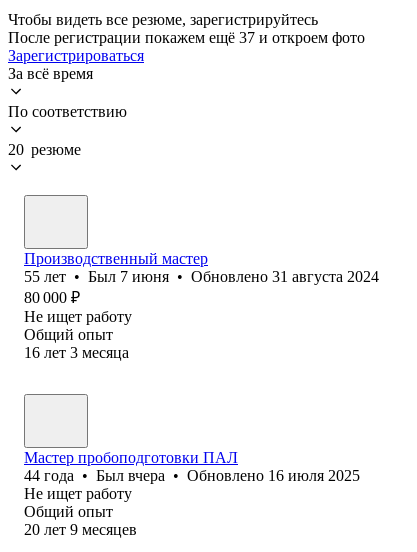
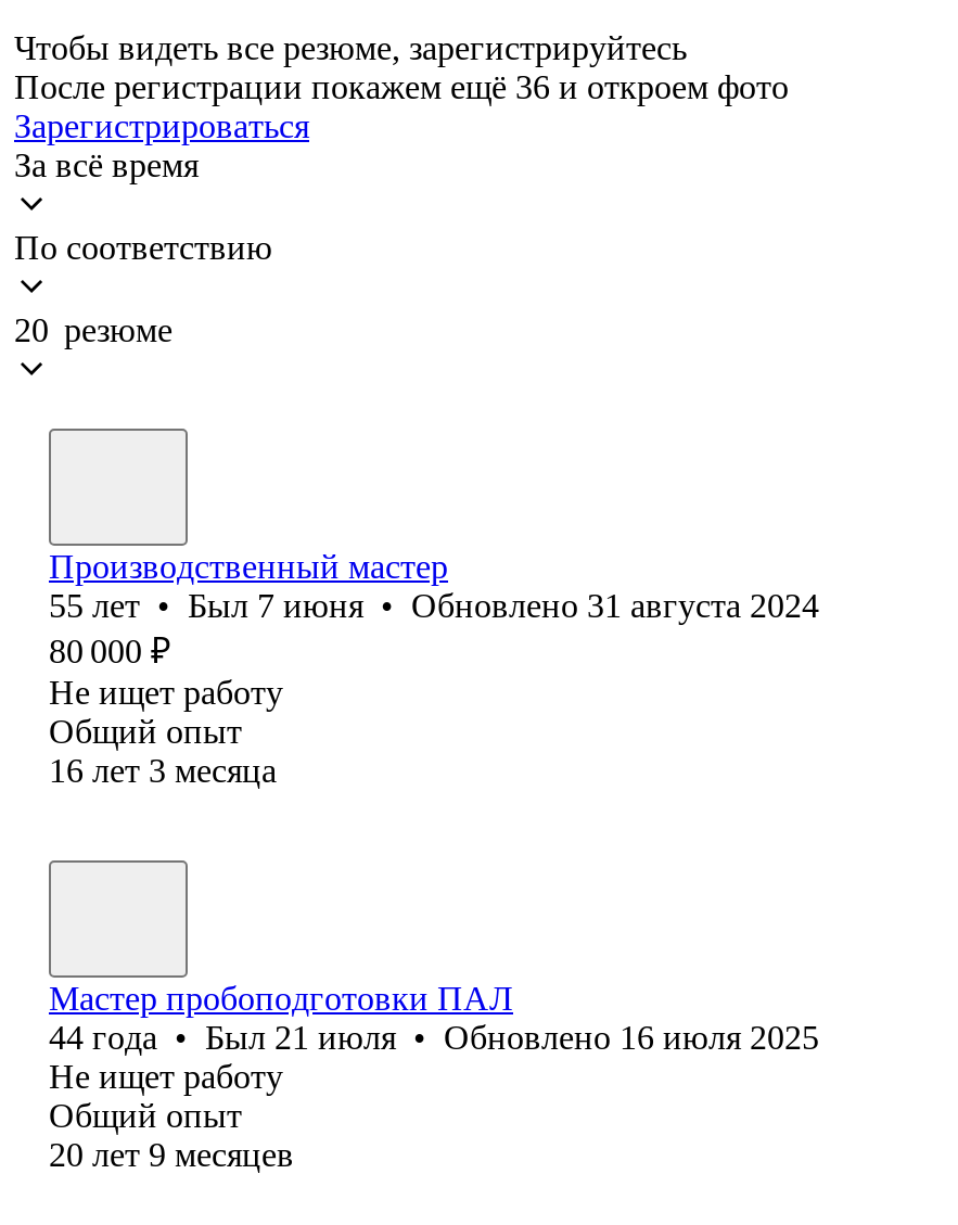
[8,29,365,46] После регистрации покажем ещё 37 и откроем фото -> [14,68,789,105] После регистрации покажем ещё 36 и откроем фото
[24,467,360,484] 44 года • Был вчера • Обновлено 16 июля 2025 -> [49,1019,819,1056] 44 года • Был 21 июля • Обновлено 16 июля 2025

